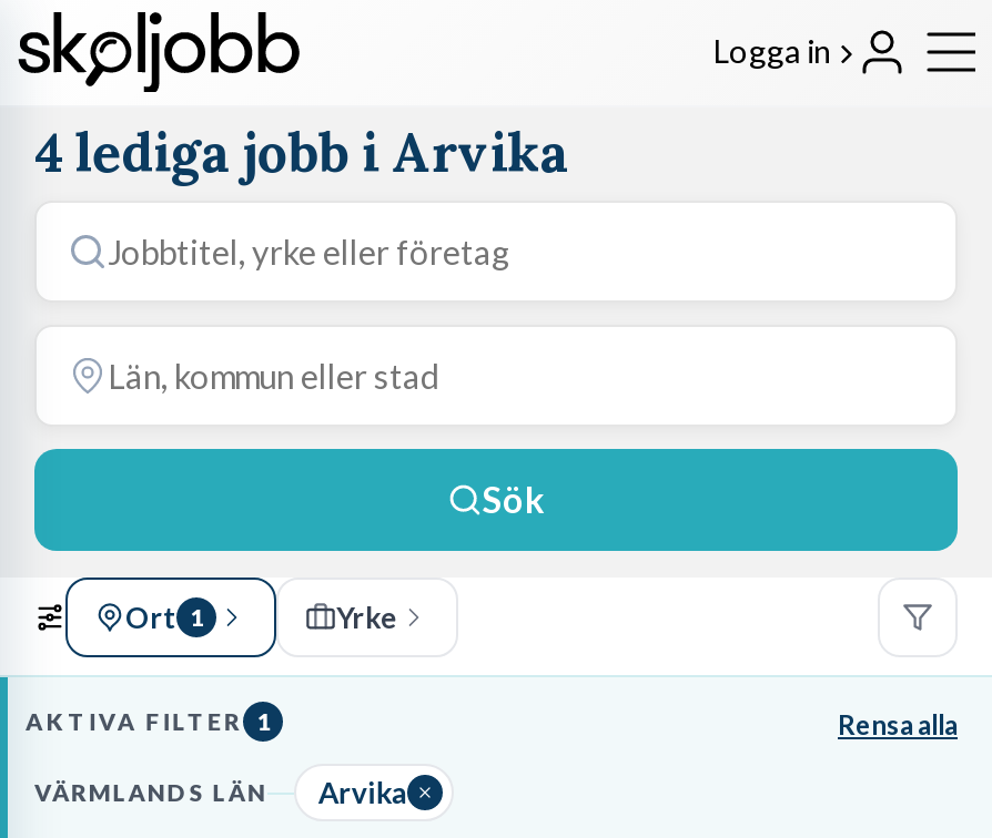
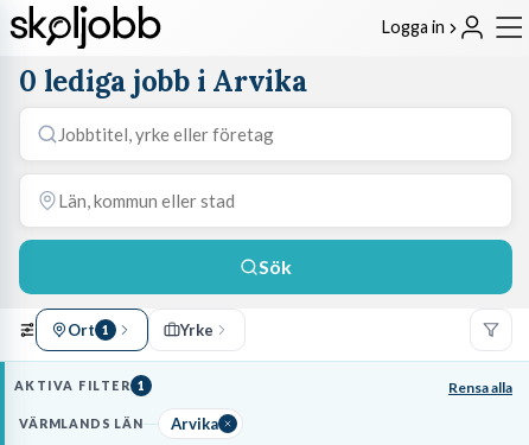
[34,119,569,187] 4 lediga jobb i Arvika -> [19,63,307,100] 0 lediga jobb i Arvika

